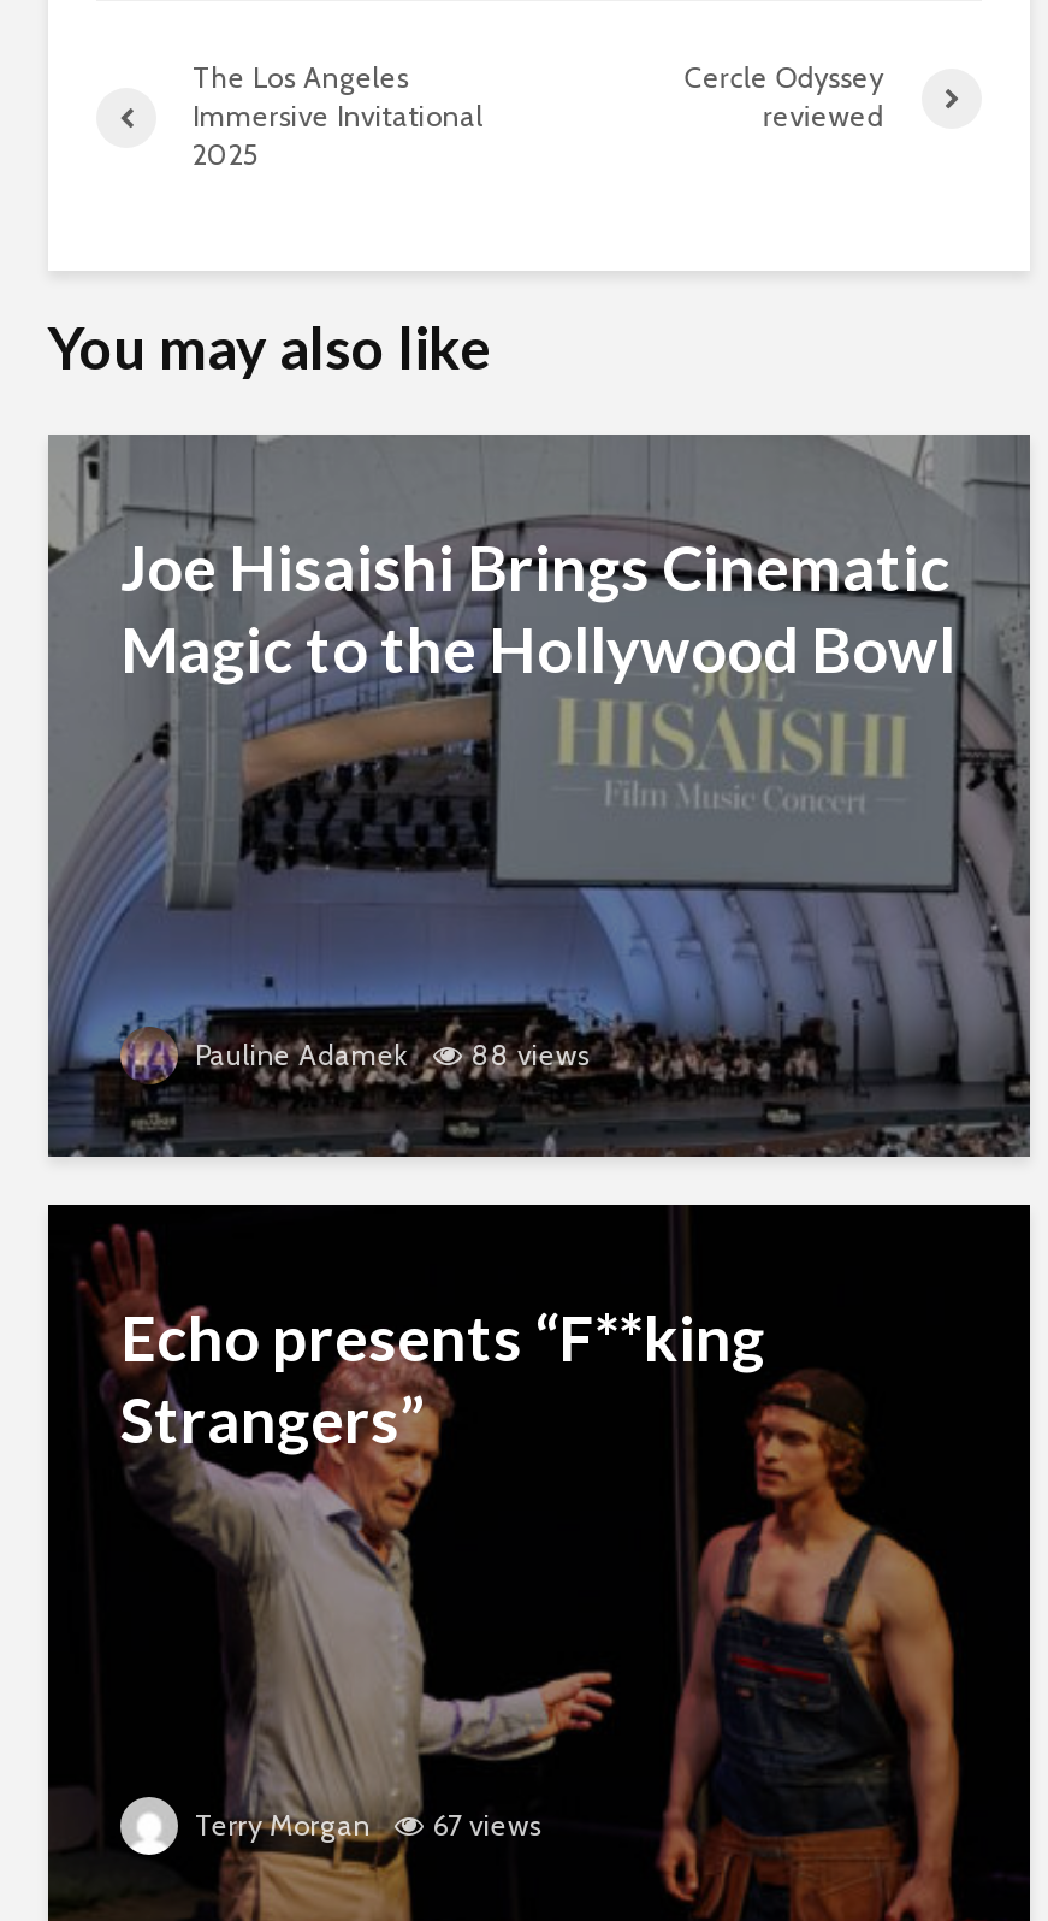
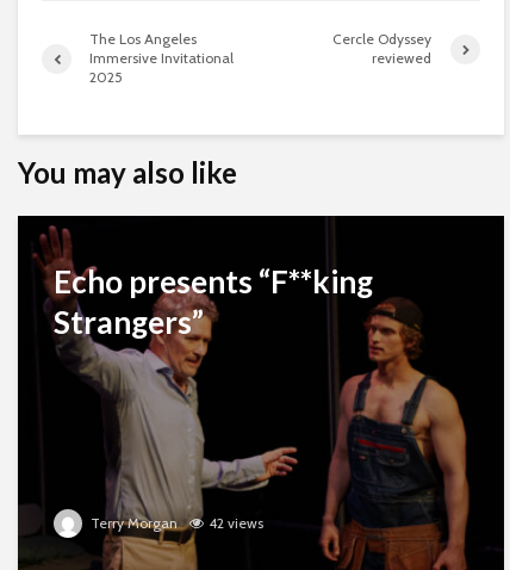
[46,436,1030,1160] [image] | Joe Hisaishi Brings Cinematic | Magic to the Hollywood Bowl -> none
[188,1038,590,1074] Pauline Adamek | 88 views -> none
[188,1808,541,1844] Terry Morgan 67 views -> [87,514,263,532] Terry Morgan 42 views

